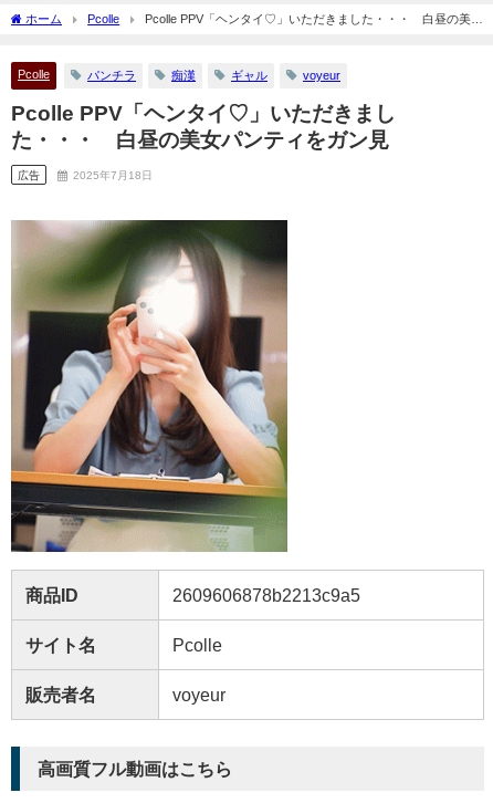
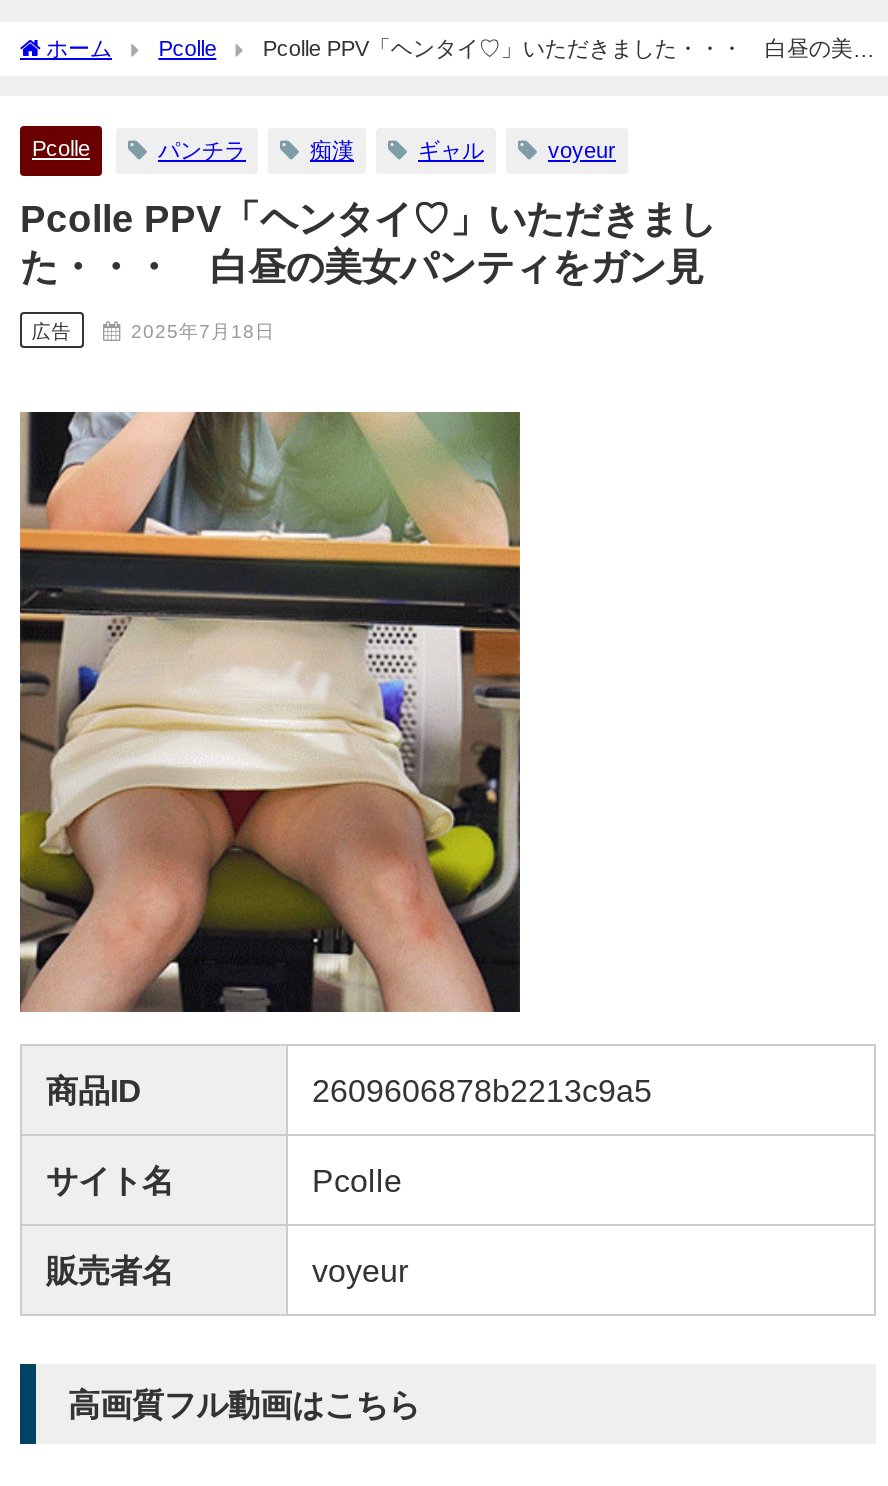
[10,219,289,553] [image] -> [18,410,522,1014] [image]

